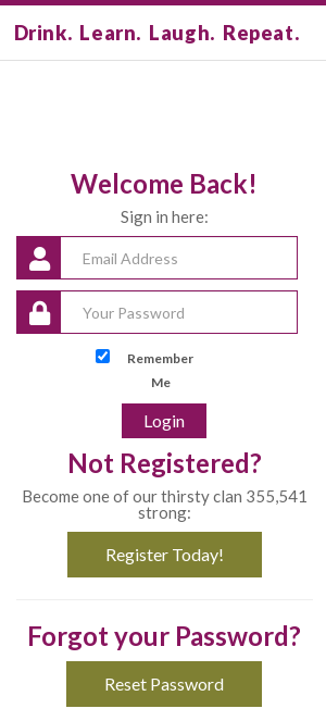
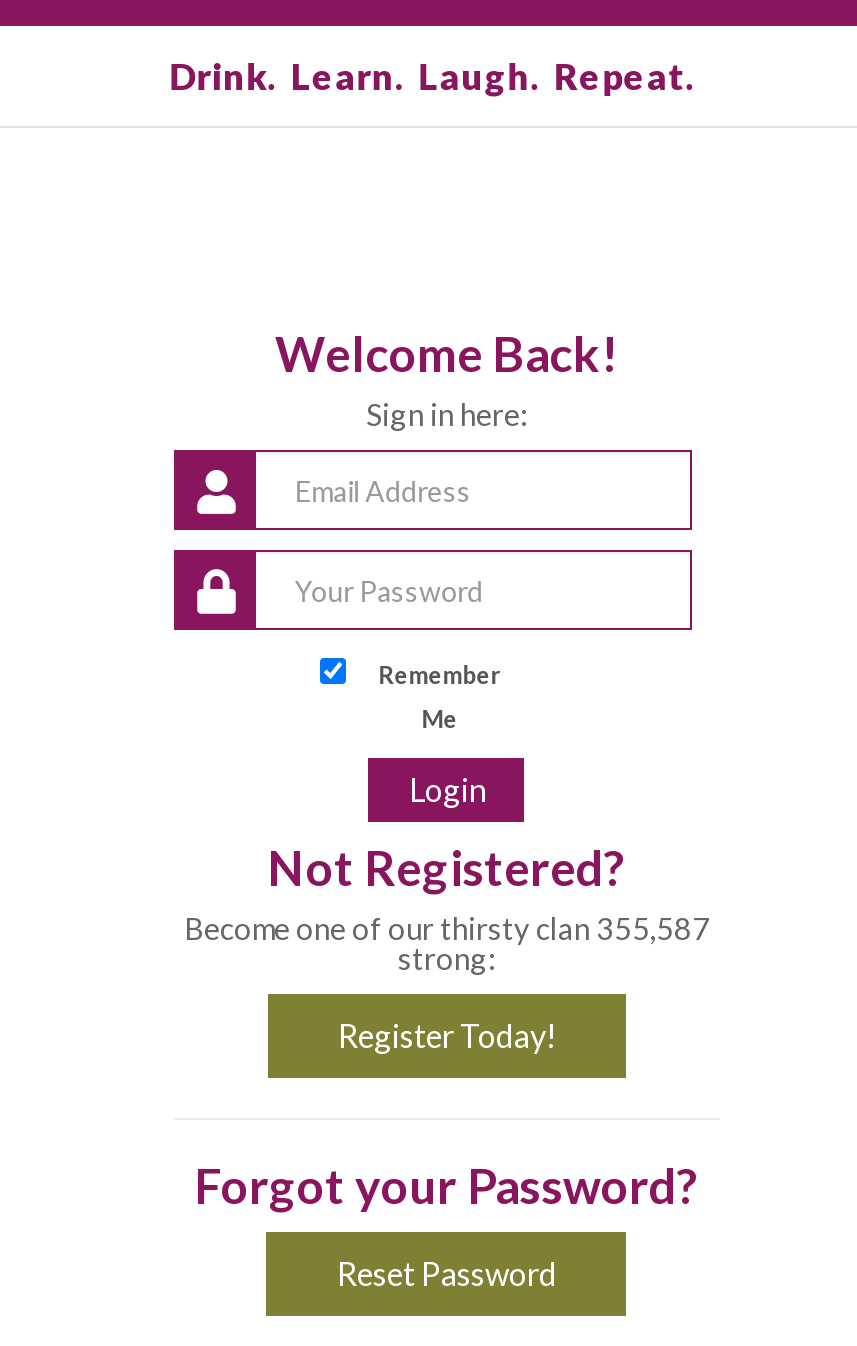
[22,486,308,506] Become one of our thirsty clan 355,541 -> [184,910,710,946] Become one of our thirsty clan 355,587

